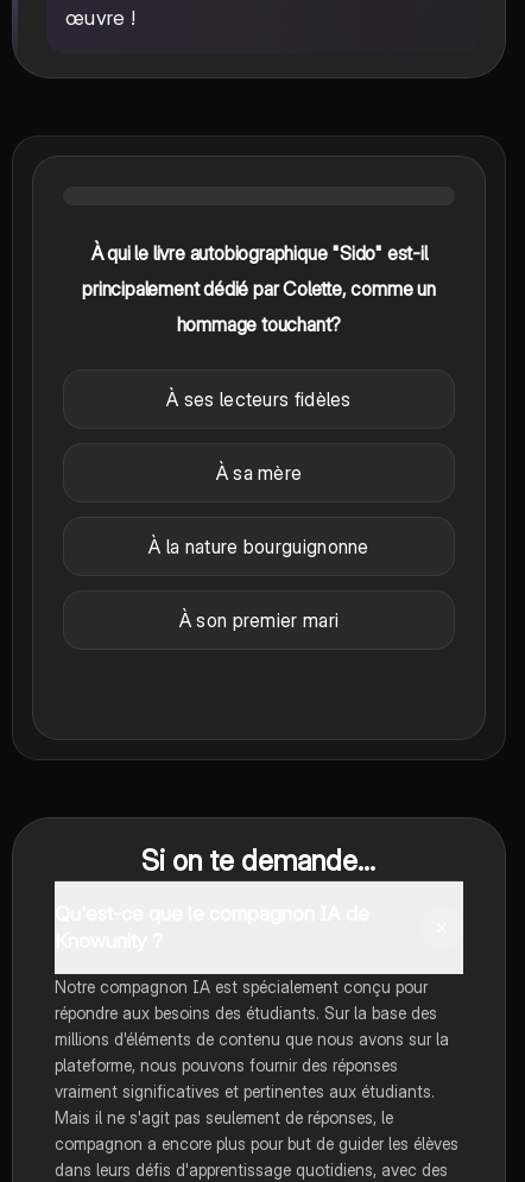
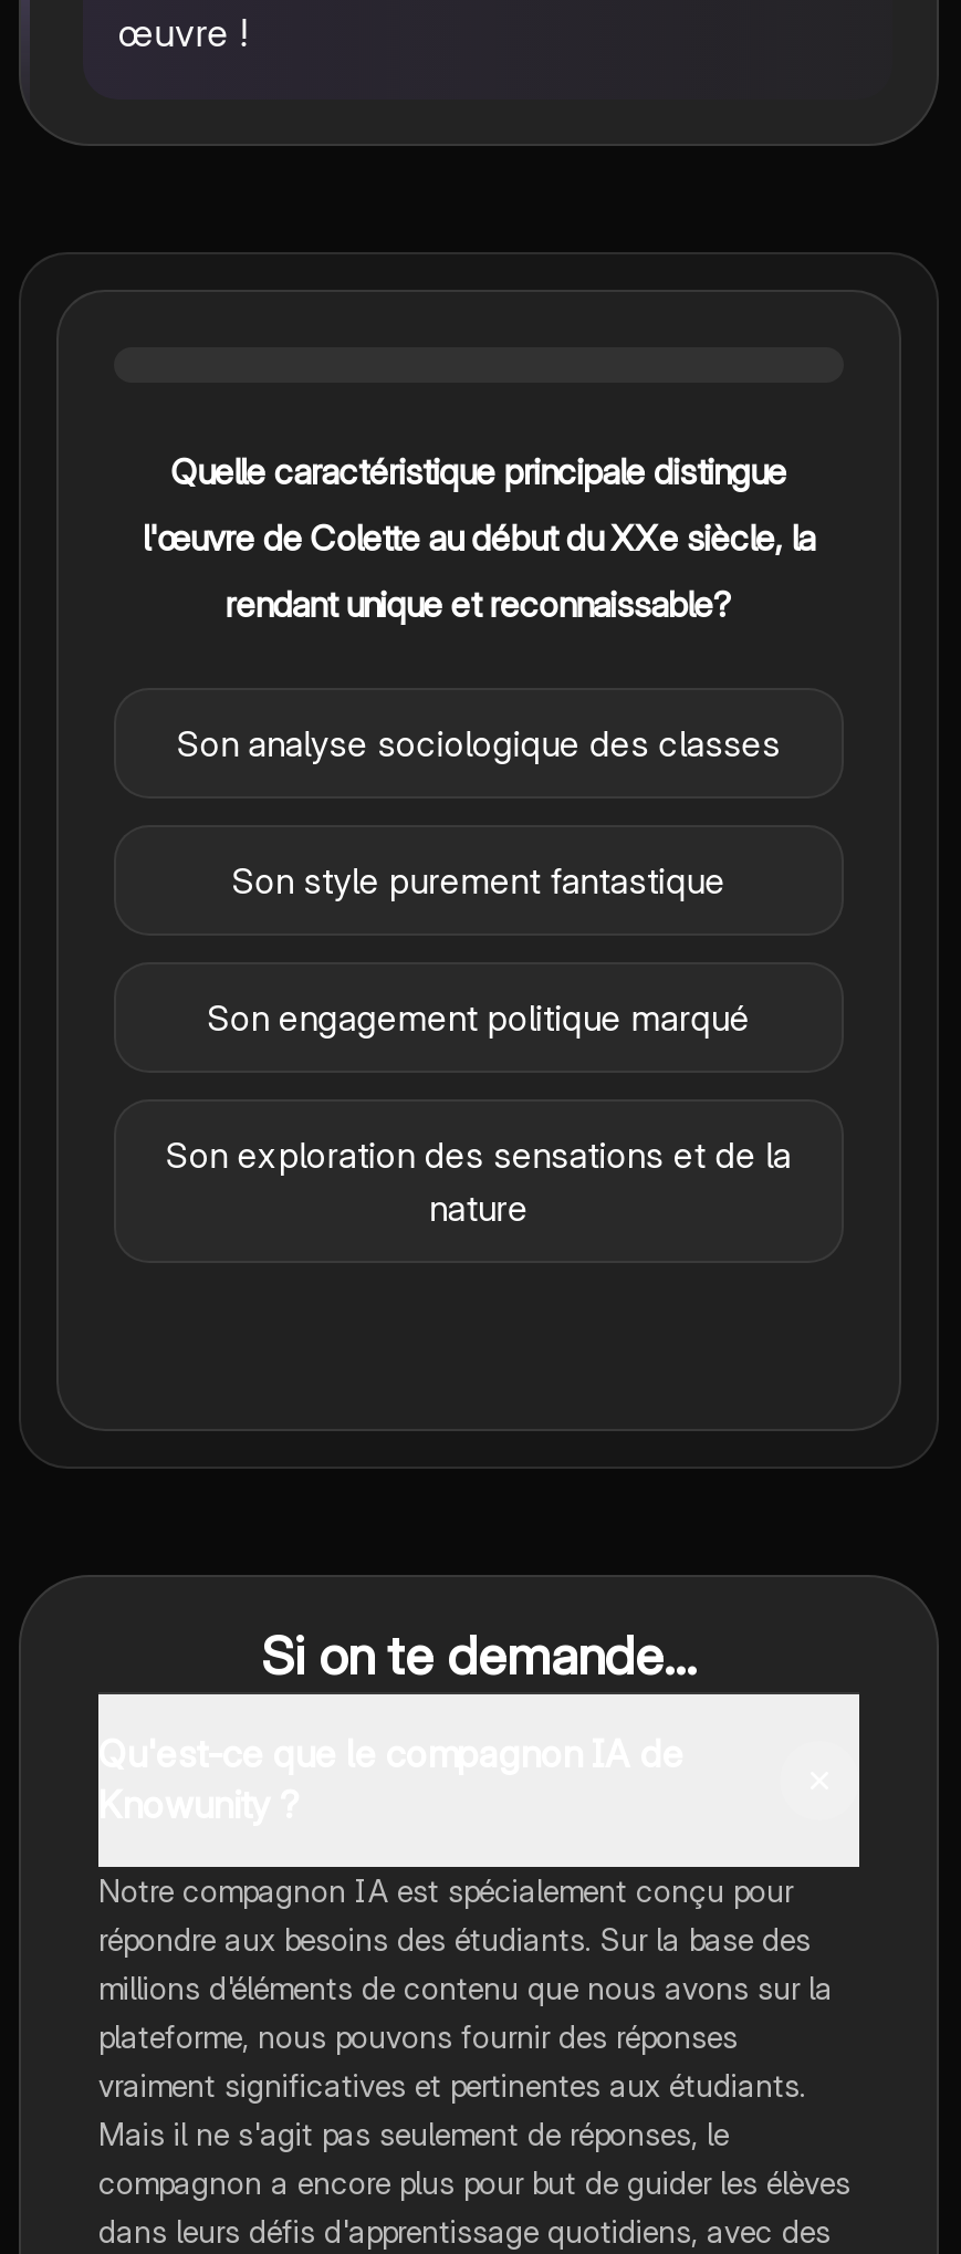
[91,241,427,264] À qui le livre autobiographique "Sido" est-il -> [171,448,787,492] Quelle caractéristique principale distingue
[82,276,436,300] principalement dédié par Colette, comme un -> [143,514,815,559] l'œuvre de Colette au début du XXe siècle, la
[177,312,341,336] hommage touchant? -> [225,581,733,625] rendant unique et reconnaissable?
[167,387,351,410] À ses lecteurs fidèles -> [177,720,781,764] Son analyse sociologique des classes
[216,460,302,484] À sa mère -> [232,857,725,901] Son style purement fantastique
[149,534,369,558] À la nature bourguignonne -> [207,994,750,1039] Son engagement politique marqué
[179,608,339,631] À son premier mari -> [166,1131,791,1229] Son exploration des sensations et de la | nature

